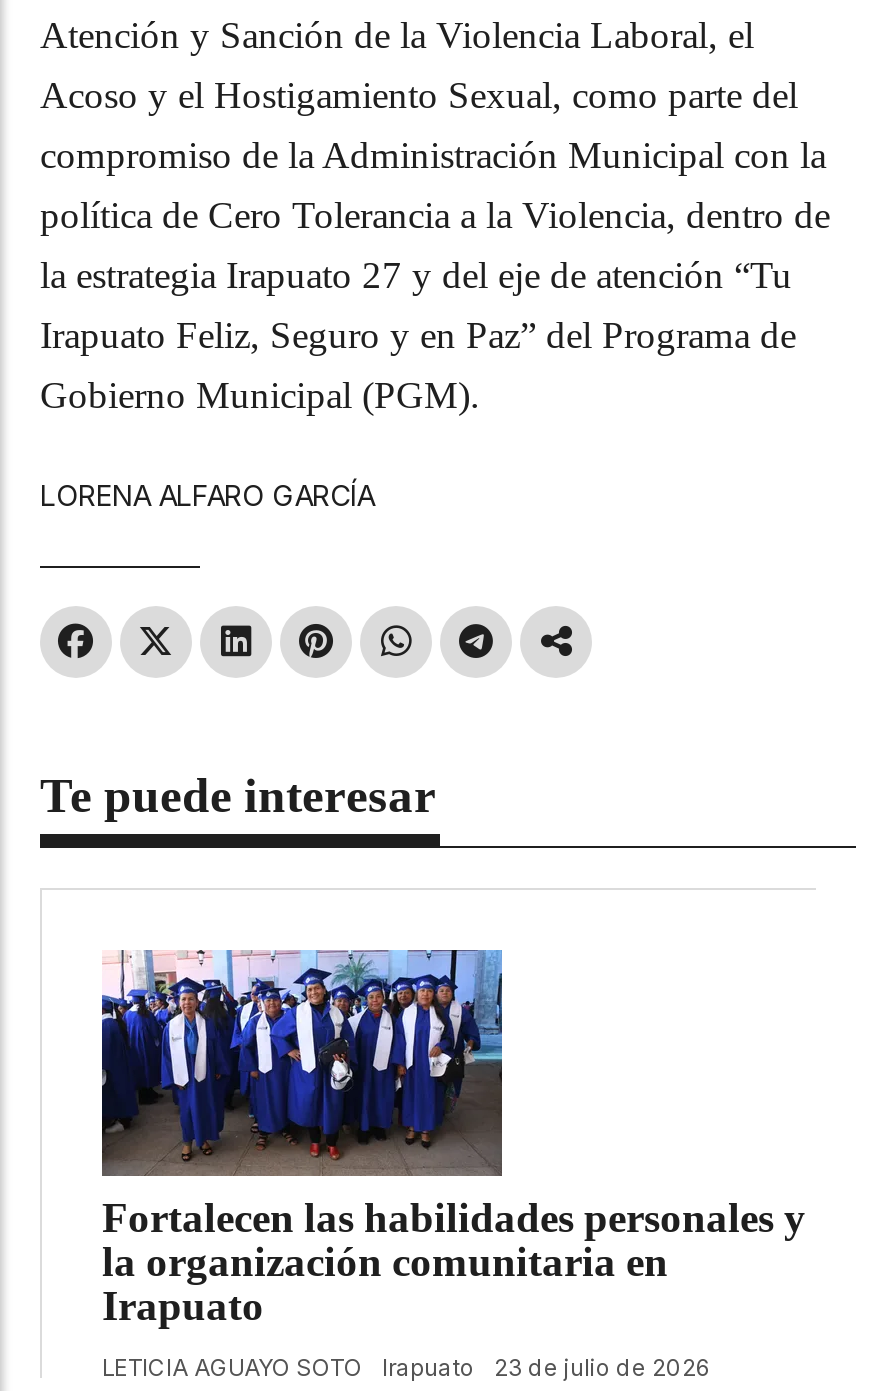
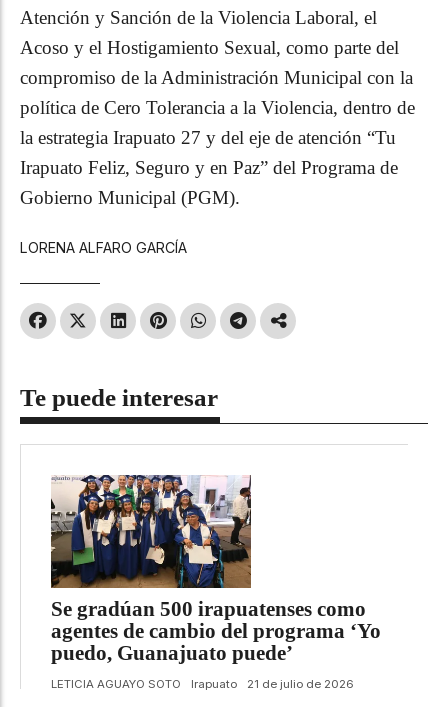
[100,948,806,1329] [image] | Fortalecen las habilidades personales y | la organización comunitaria en | Irapuato -> [50,474,381,664] [image] | Se gradúan 500 irapuatenses como | agentes de cambio del programa ‘Yo | puedo, Guanajuato puede’
[102,1353,712,1381] LETICIA AGUAYO SOTO Irapuato 23 de julio de 2026 -> [51,676,354,690] LETICIA AGUAYO SOTO Irapuato 21 de julio de 2026

